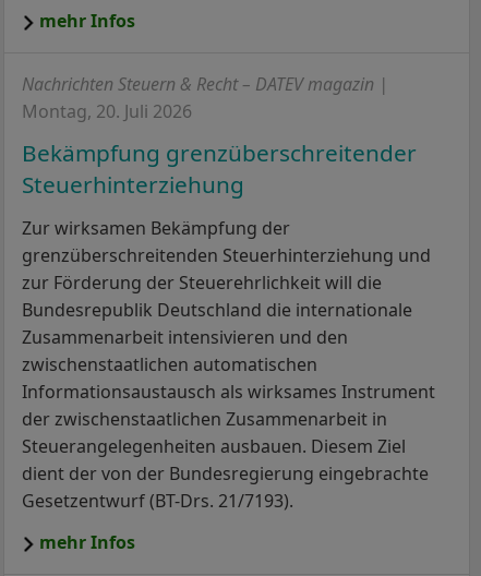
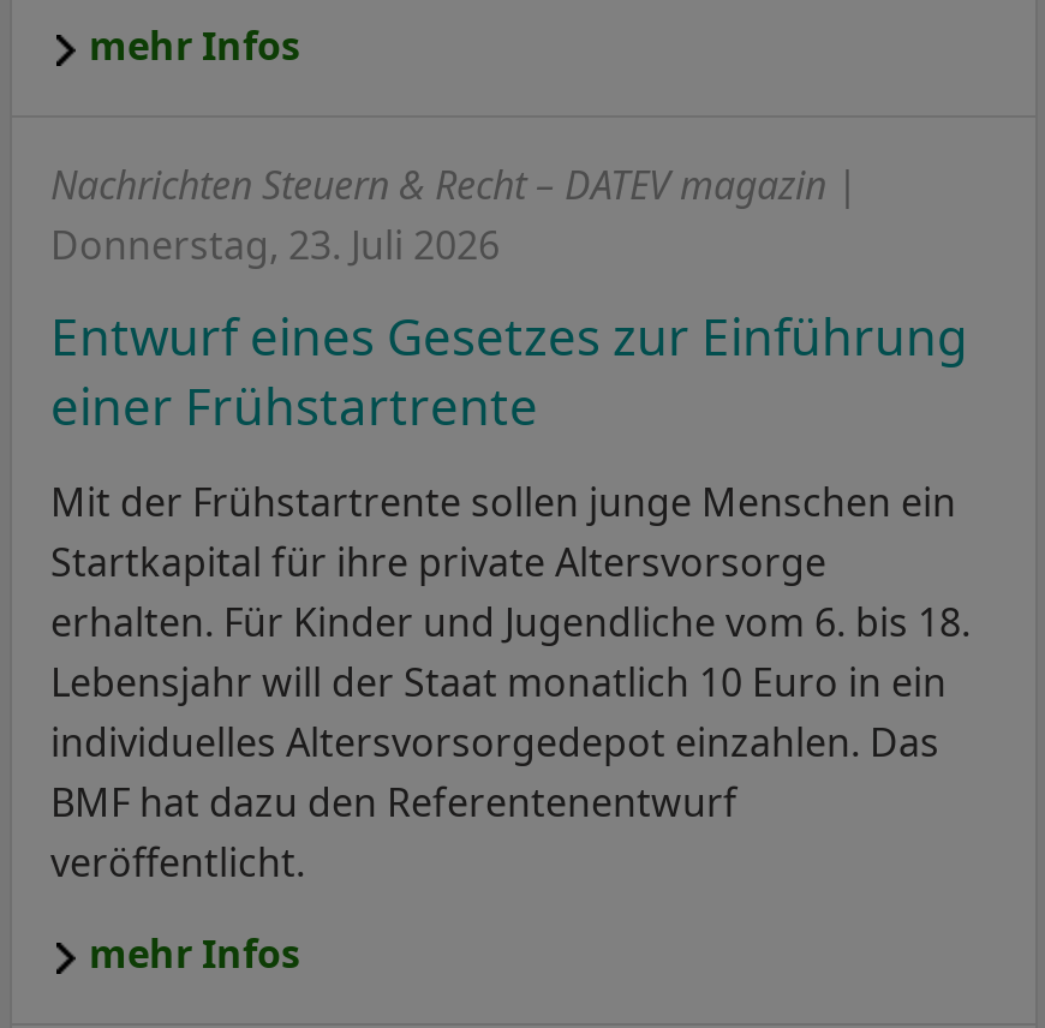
[22,99,192,123] Montag, 20. Juli 2026 -> [50,219,500,271] Donnerstag, 23. Juli 2026
[22,138,417,200] Bekämpfung grenzüberschreitender | Steuerhinterziehung -> [50,304,968,441] Entwurf eines Gesetzes zur Einführung | einer Frühstartrente
[22,216,435,513] Zur wirksamen Bekämpfung der | grenzüberschreitenden Steuerhinterziehung und | zur Förderung der Steuerehrlichkeit will die | Bundesrepublik Deutschland die internationale | Zusammenarbeit intensivieren und den | zwischenstaatlichen automatischen | Informationsaustausch als wirksames Instrument | der zwischenstaatlichen Zusammenarbeit in | Steuerangelegenheiten ausbauen. Diesem Ziel | dient der von der Bundesregierung eingebrachte | Gesetzentwurf (BT-Drs. 21/7193). -> [50,477,971,890] Mit der Frühstartrente sollen junge Menschen ein | Startkapital für ihre private Altersvorsorge | erhalten. Für Kinder und Jugendliche vom 6. bis 18. | Lebensjahr will der Staat monatlich 10 Euro in ein | individuelles Altersvorsorgedepot einzahlen. Das | BMF hat dazu den Referentenentwurf | veröffentlicht.

